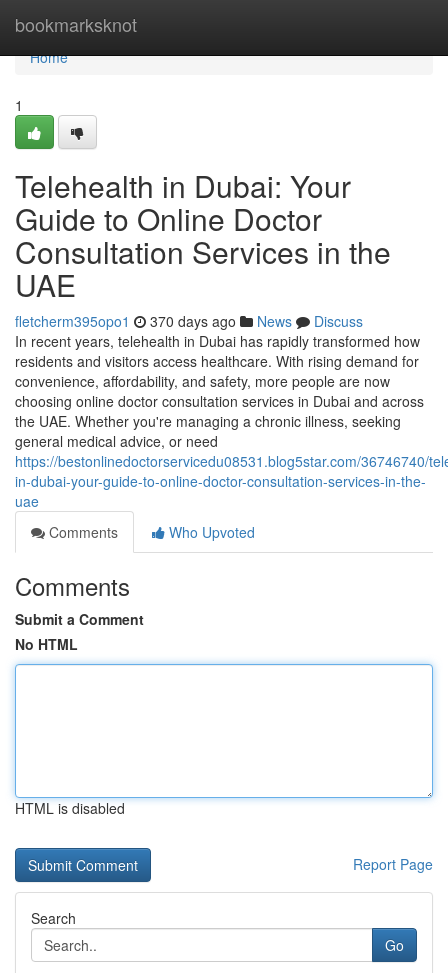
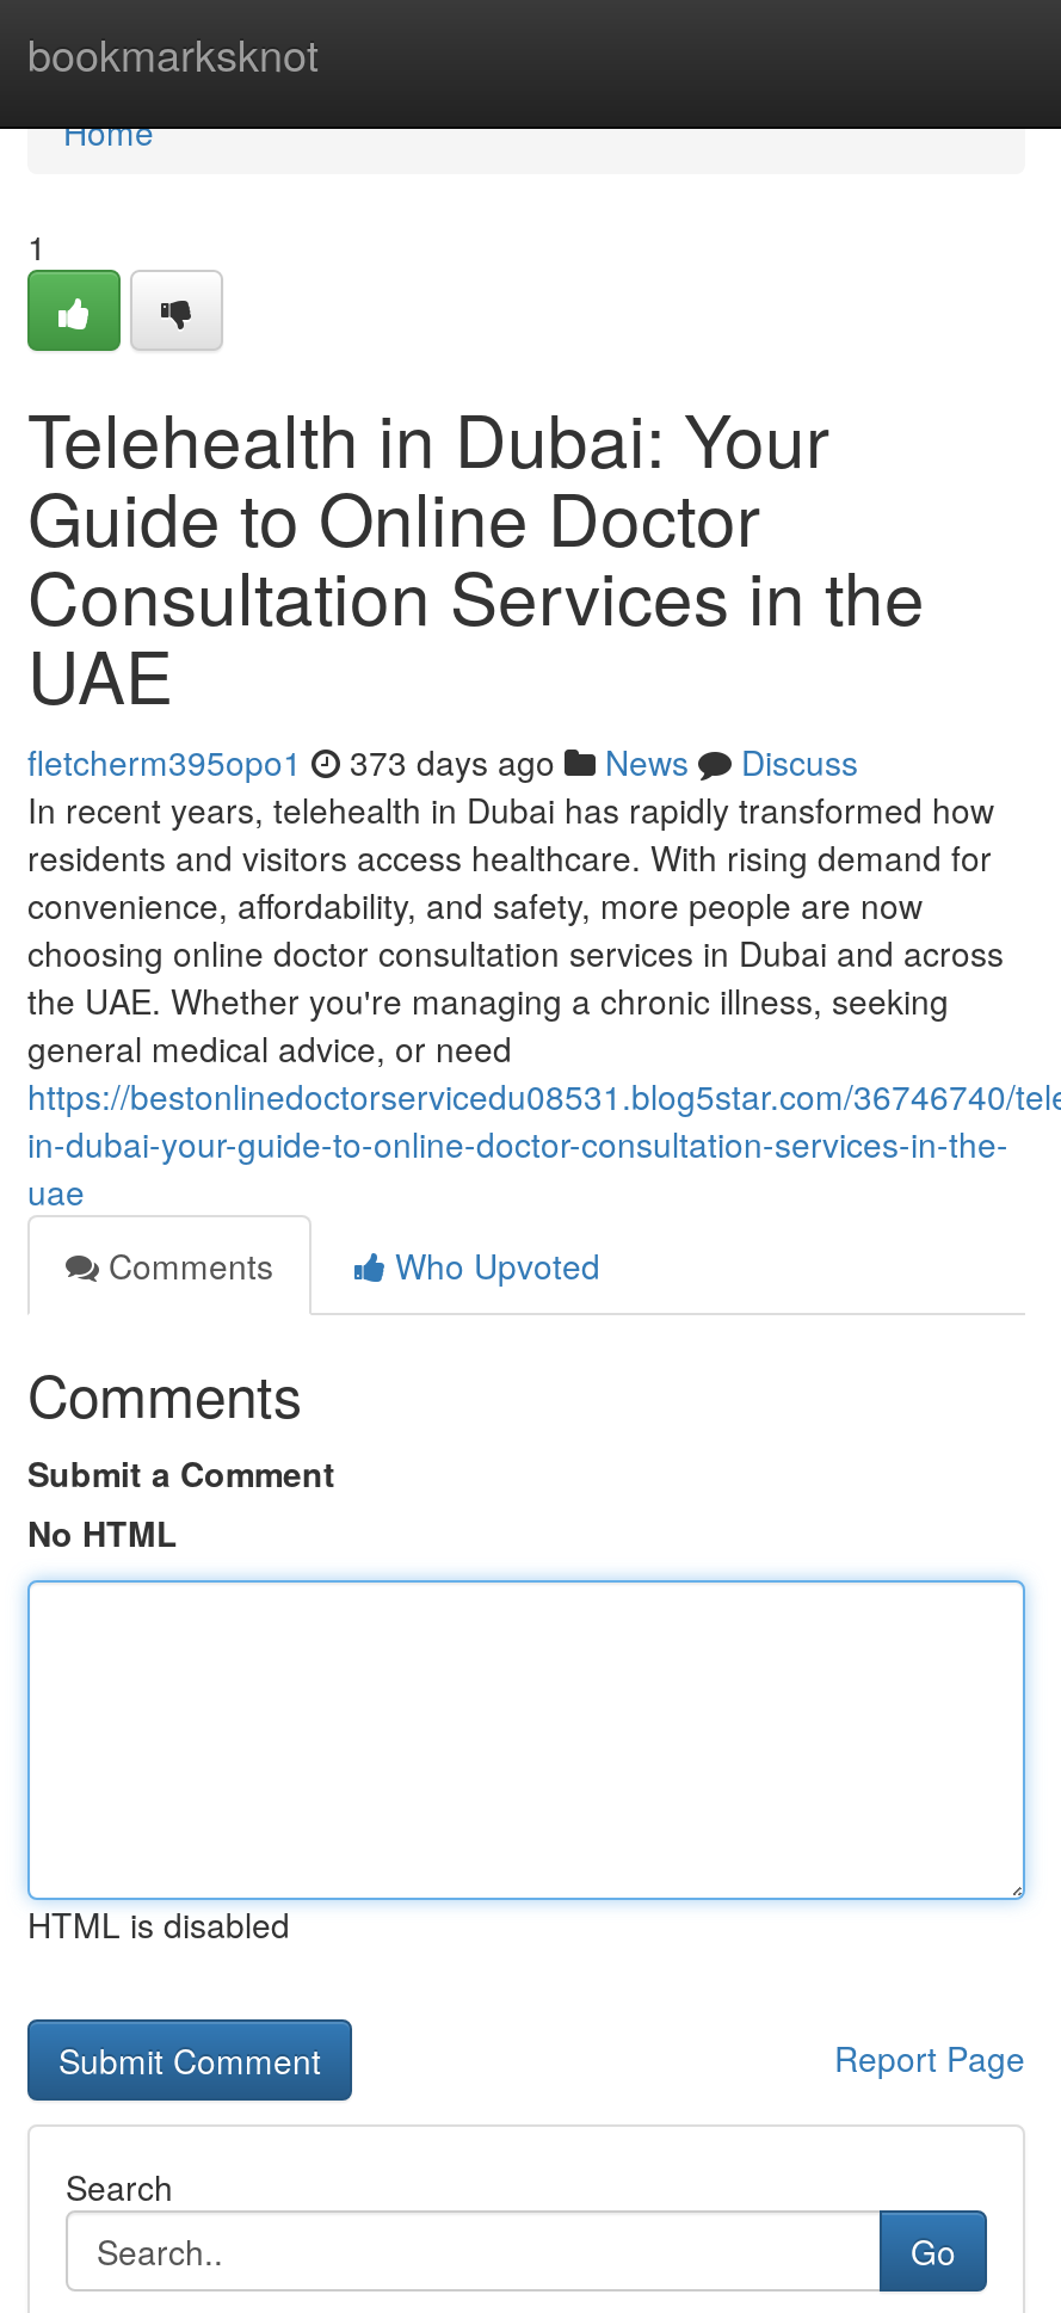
[15,311,363,331] fletcherm395opo1 370 days ago News Discuss -> [27,738,858,785] fletcherm395opo1 373 days ago News Discuss

